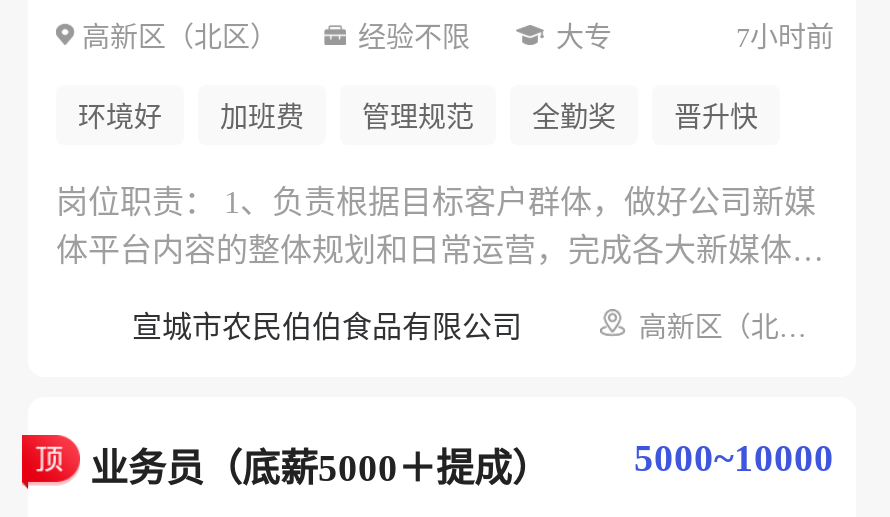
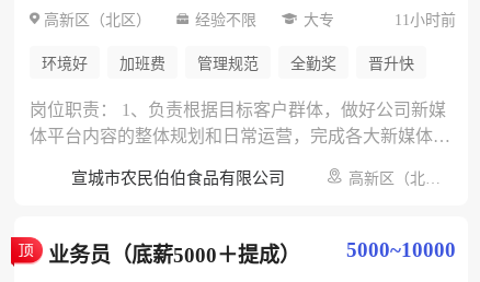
[736,23,834,53] 7小时前 -> [395,12,456,28] 11小时前

